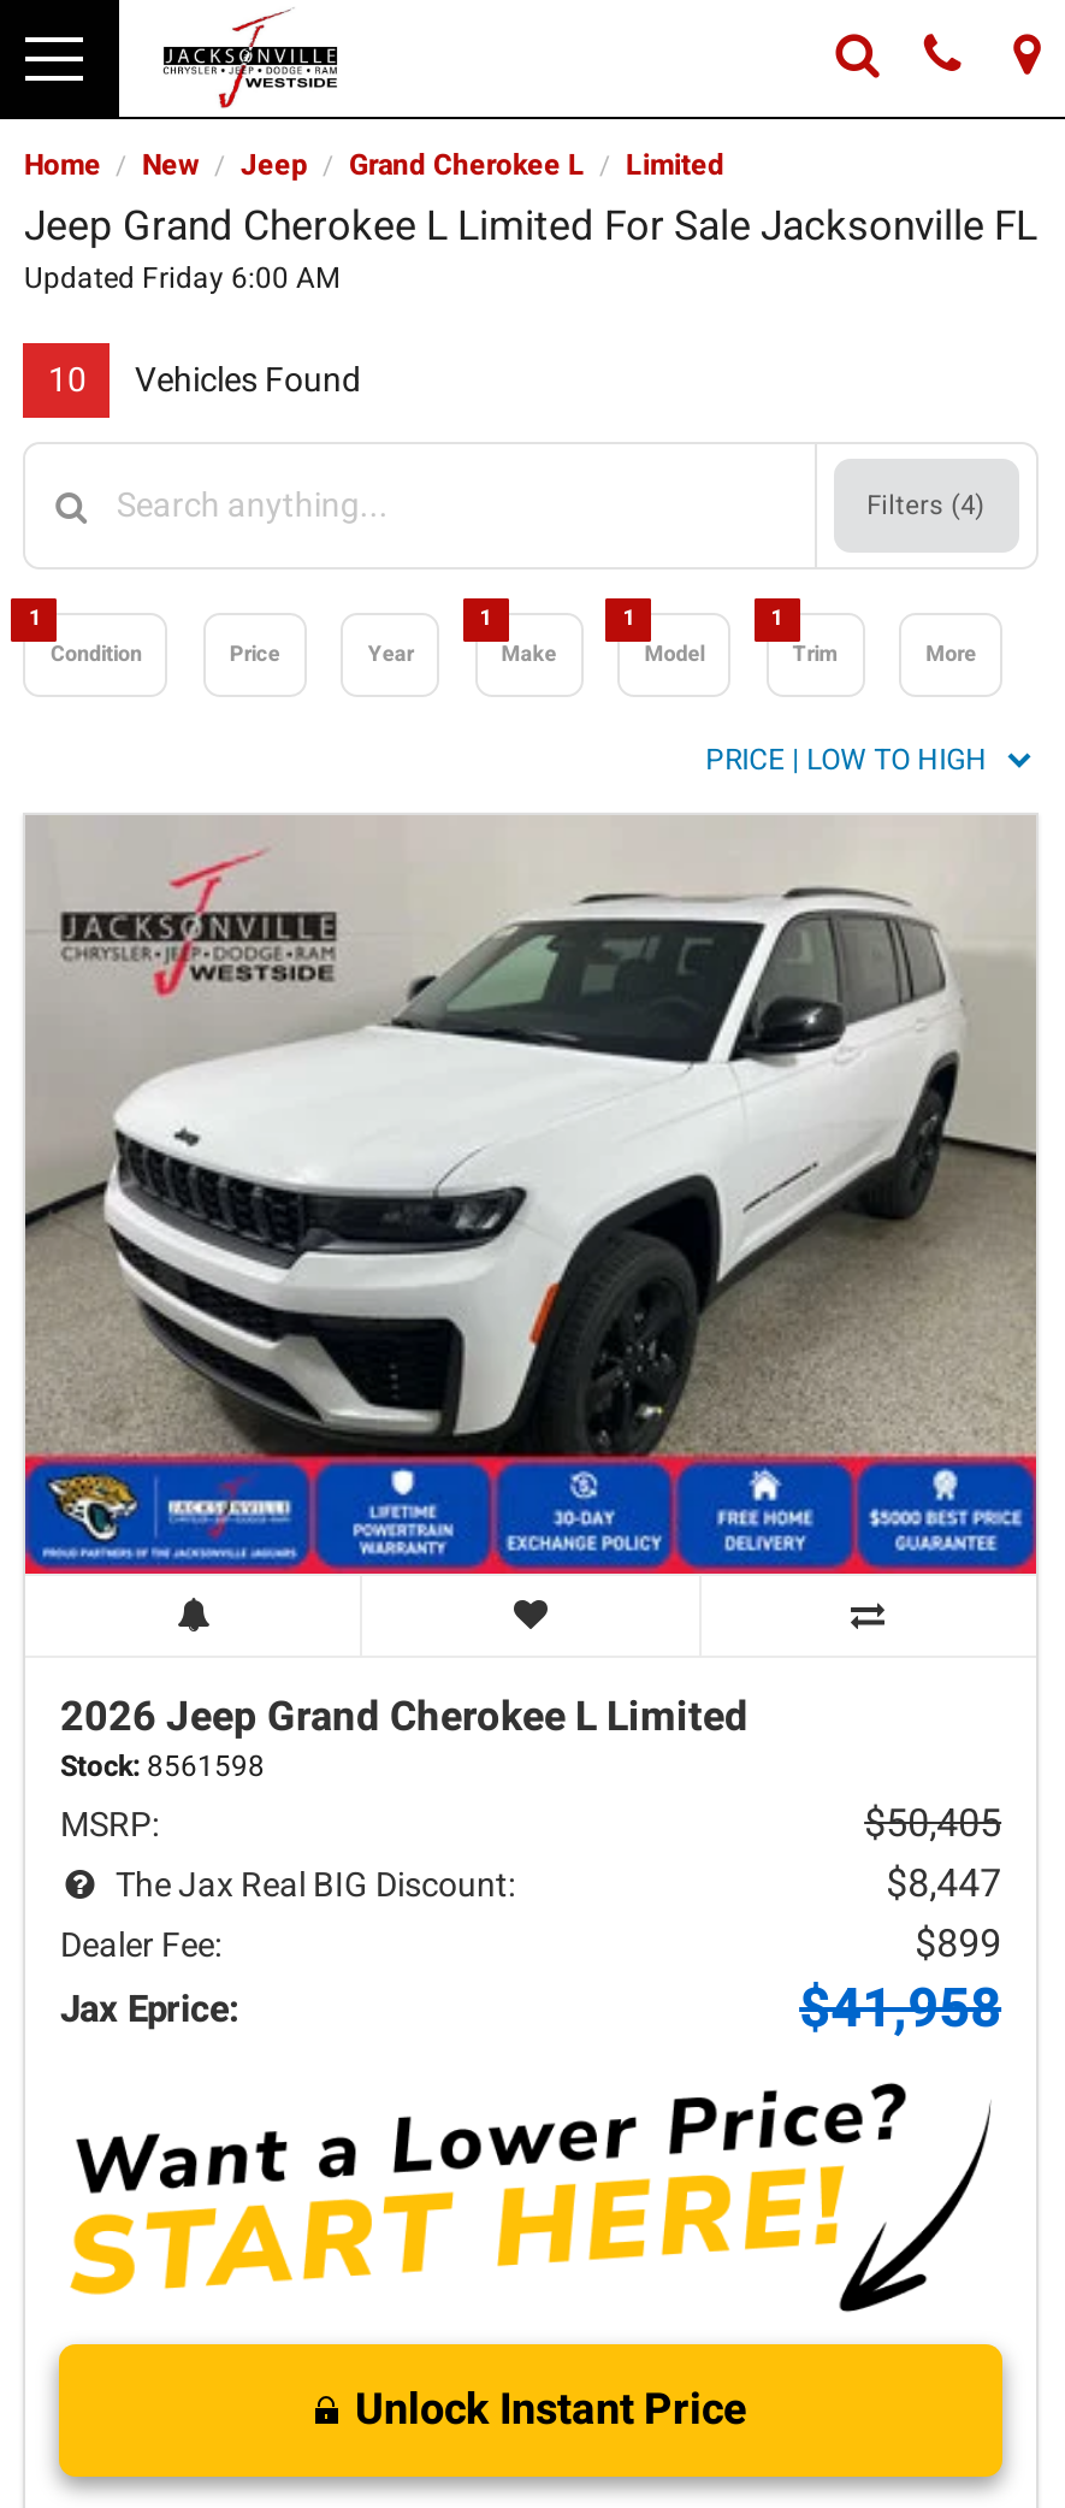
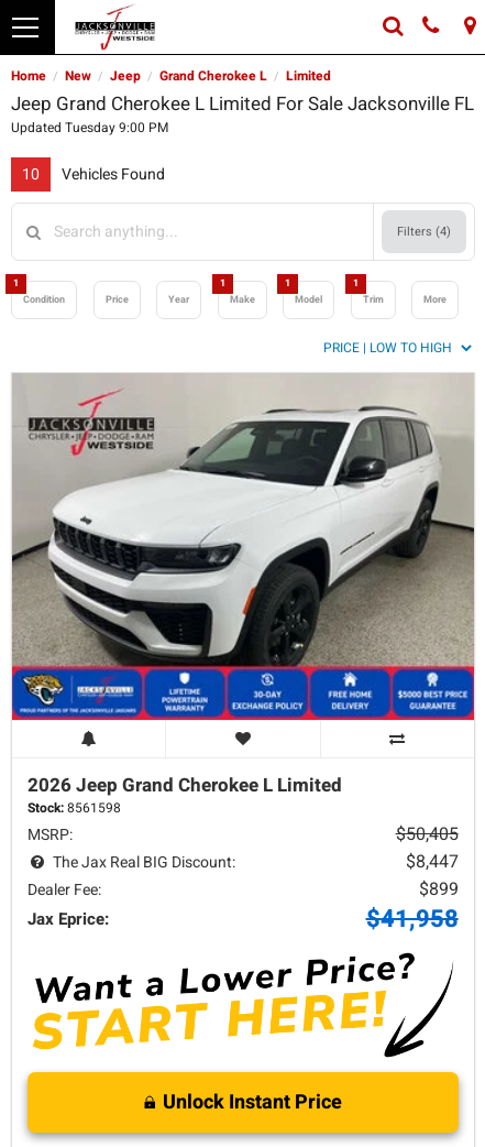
[24,257,339,301] Updated Friday 6:00 AM -> [11,118,169,138] Updated Tuesday 9:00 PM

